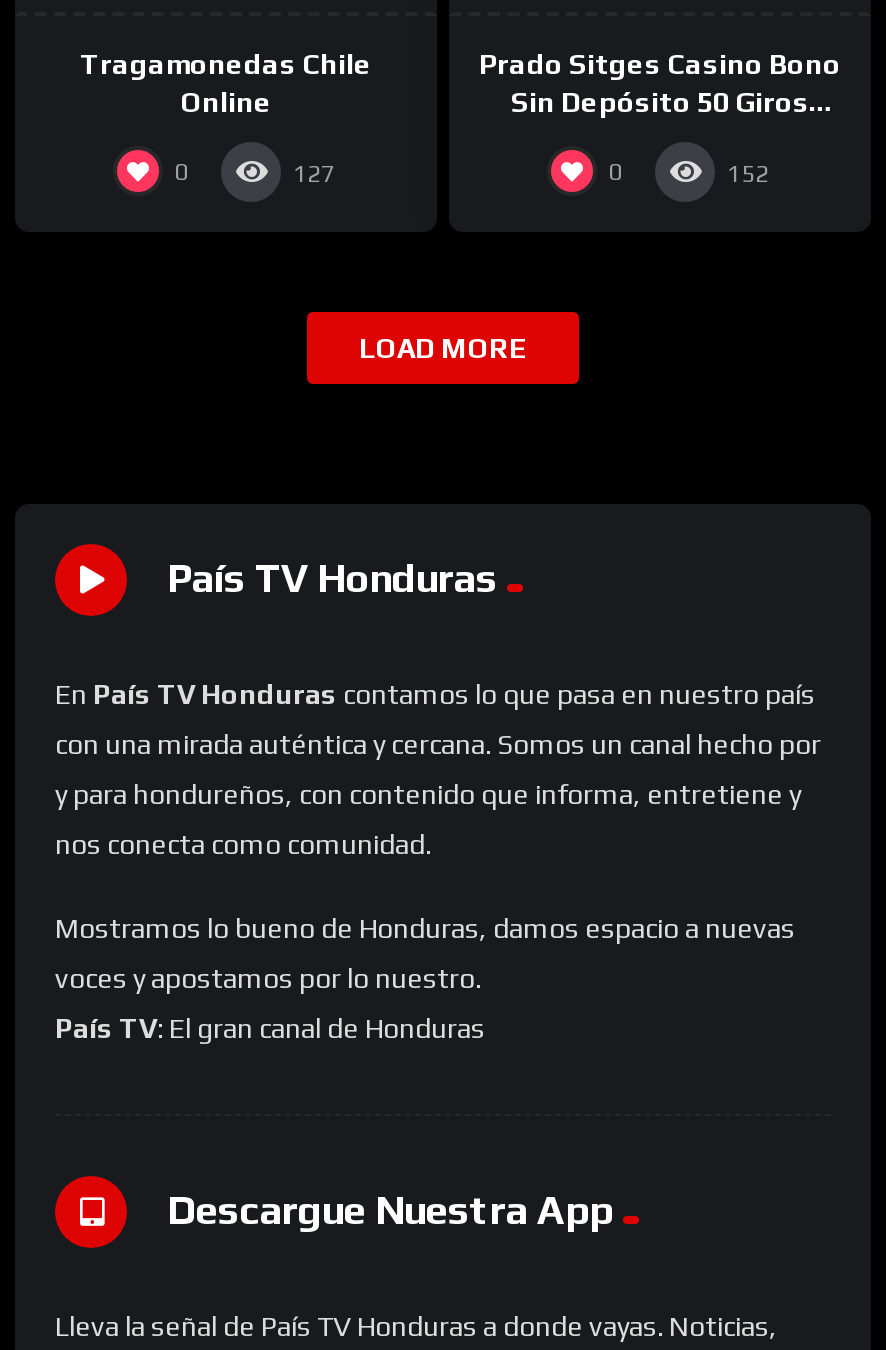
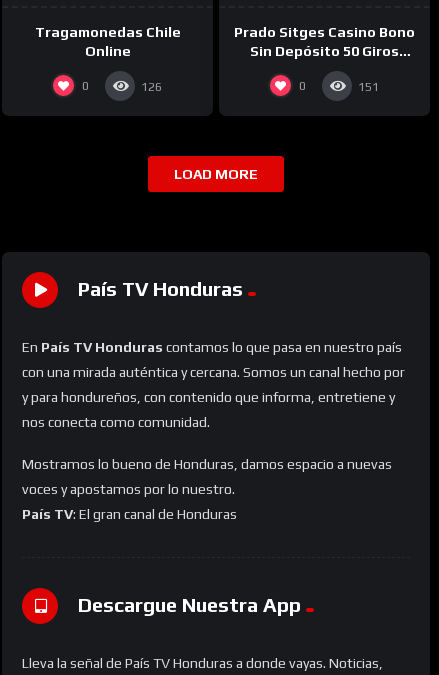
[293,159,335,187] 127 -> [141,80,162,94] 126
[727,159,769,187] 152 -> [358,80,379,94] 151

